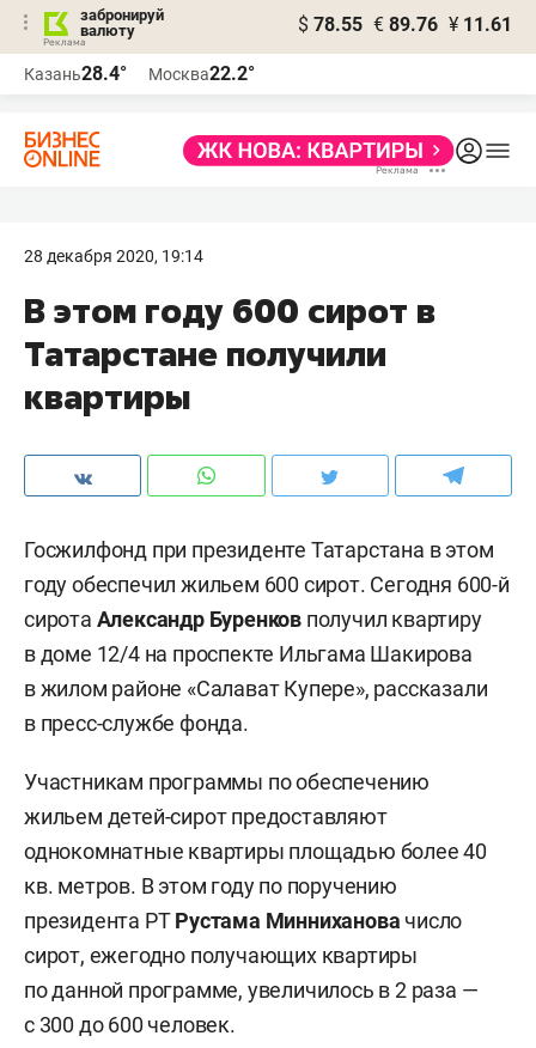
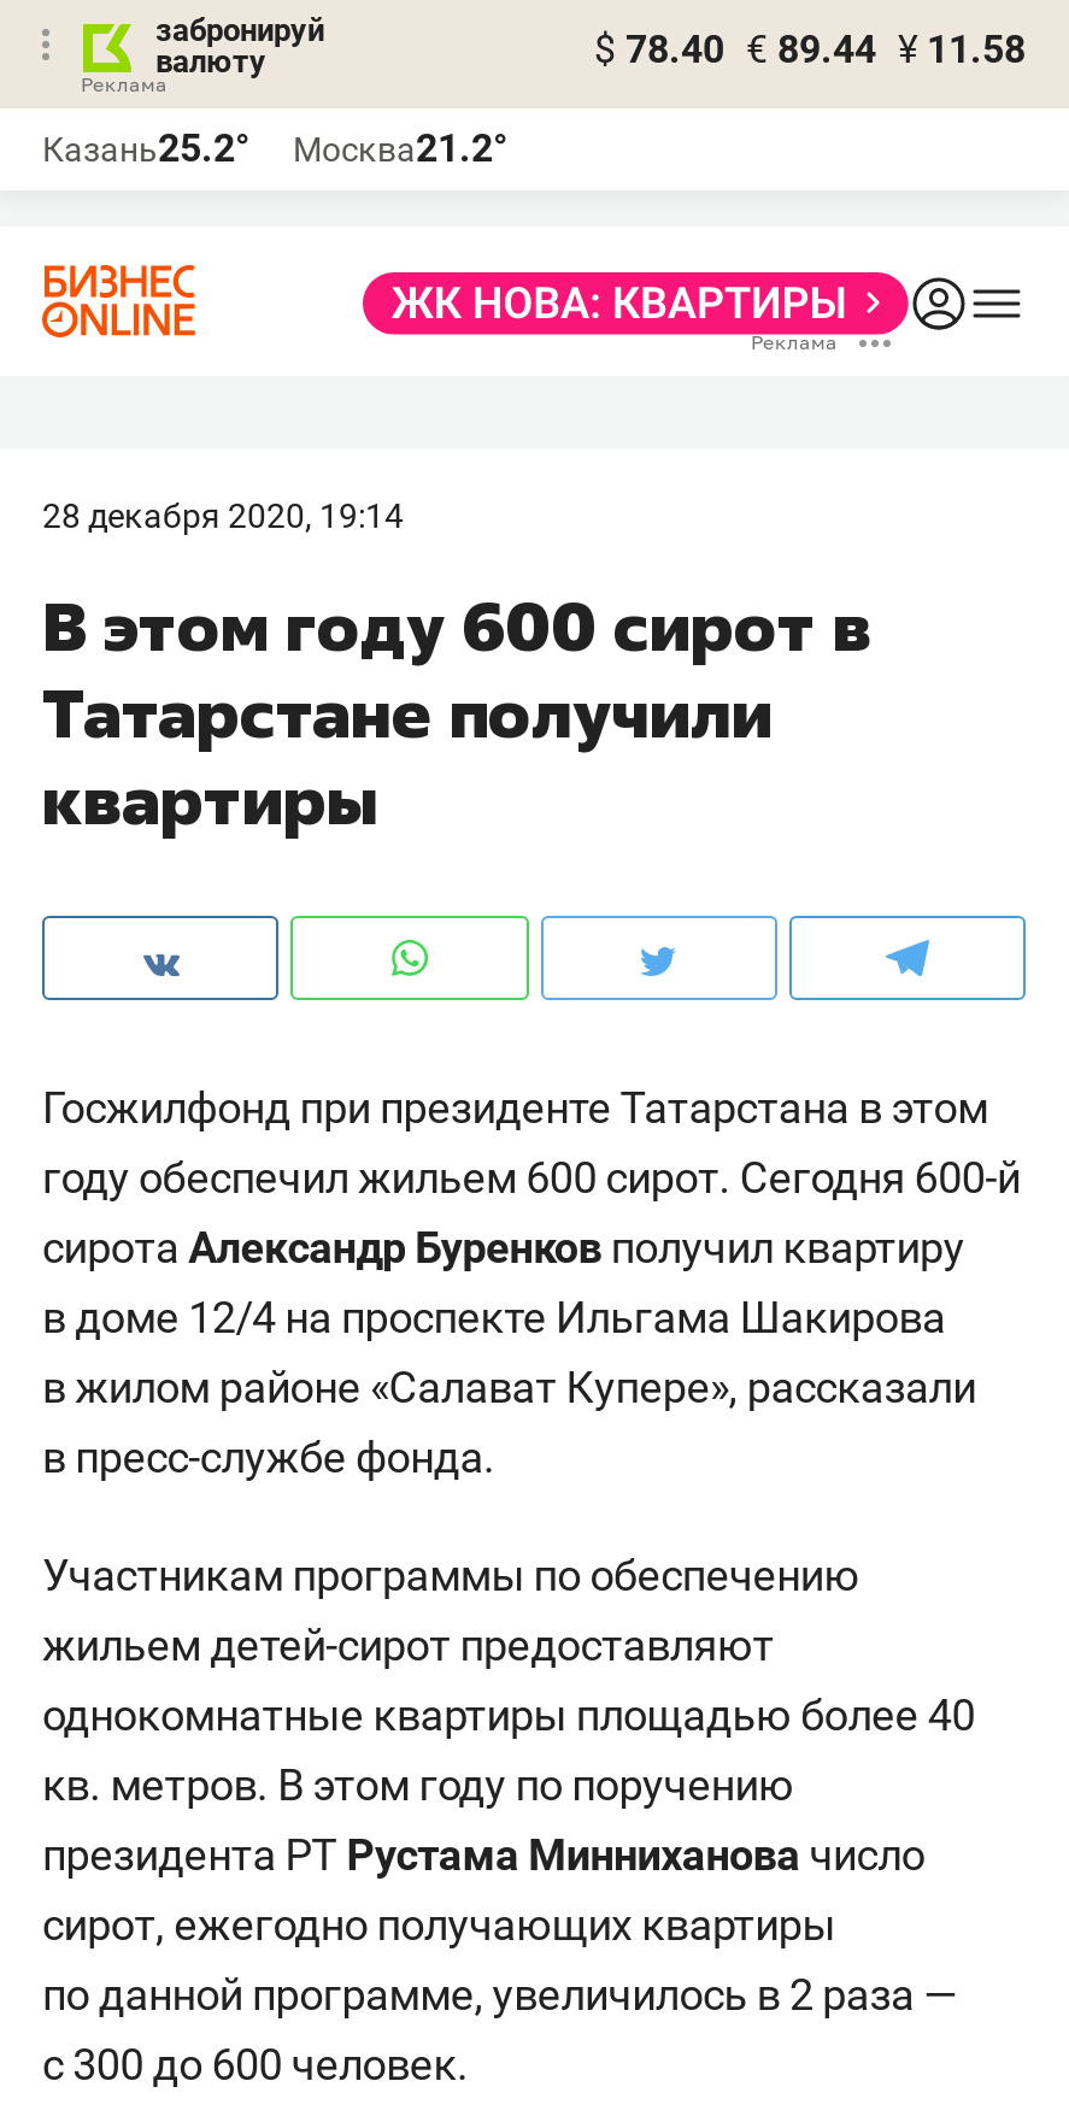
[298,13,512,36] $ 78.55 € 89.76 ¥ 11.61 -> [594,27,1026,72] $ 78.40 € 89.44 ¥ 11.58
[24,62,127,85] Казань28.4° -> [42,125,249,171] Казань25.2°
[148,62,255,85] Москва22.2° -> [293,125,507,171] Москва21.2°

